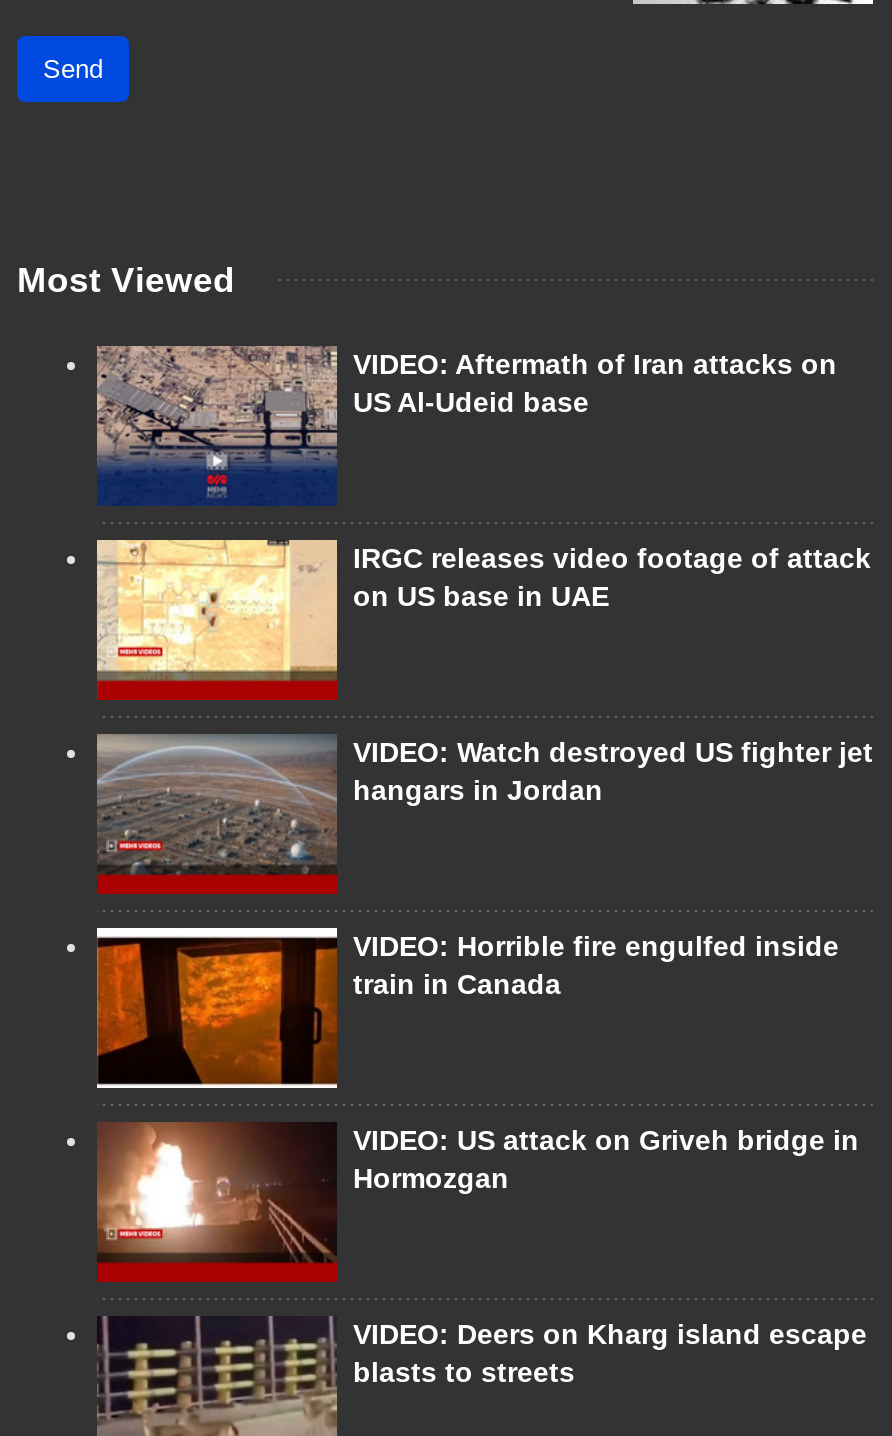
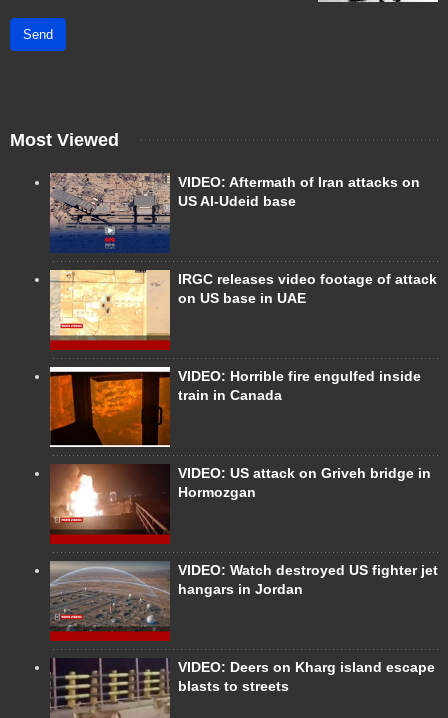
moved [97,734,873,876] -> [49,561,438,631]: [image] | VIDEO: Watch destroyed US fighter jet | hangars in Jordan
moved [95,929,859,1193] -> [49,368,431,500]: [image] | VIDEO: Horrible fire engulfed inside | train in Canada | VIDEO: US attack on Griveh bridge in | Hormozgan

